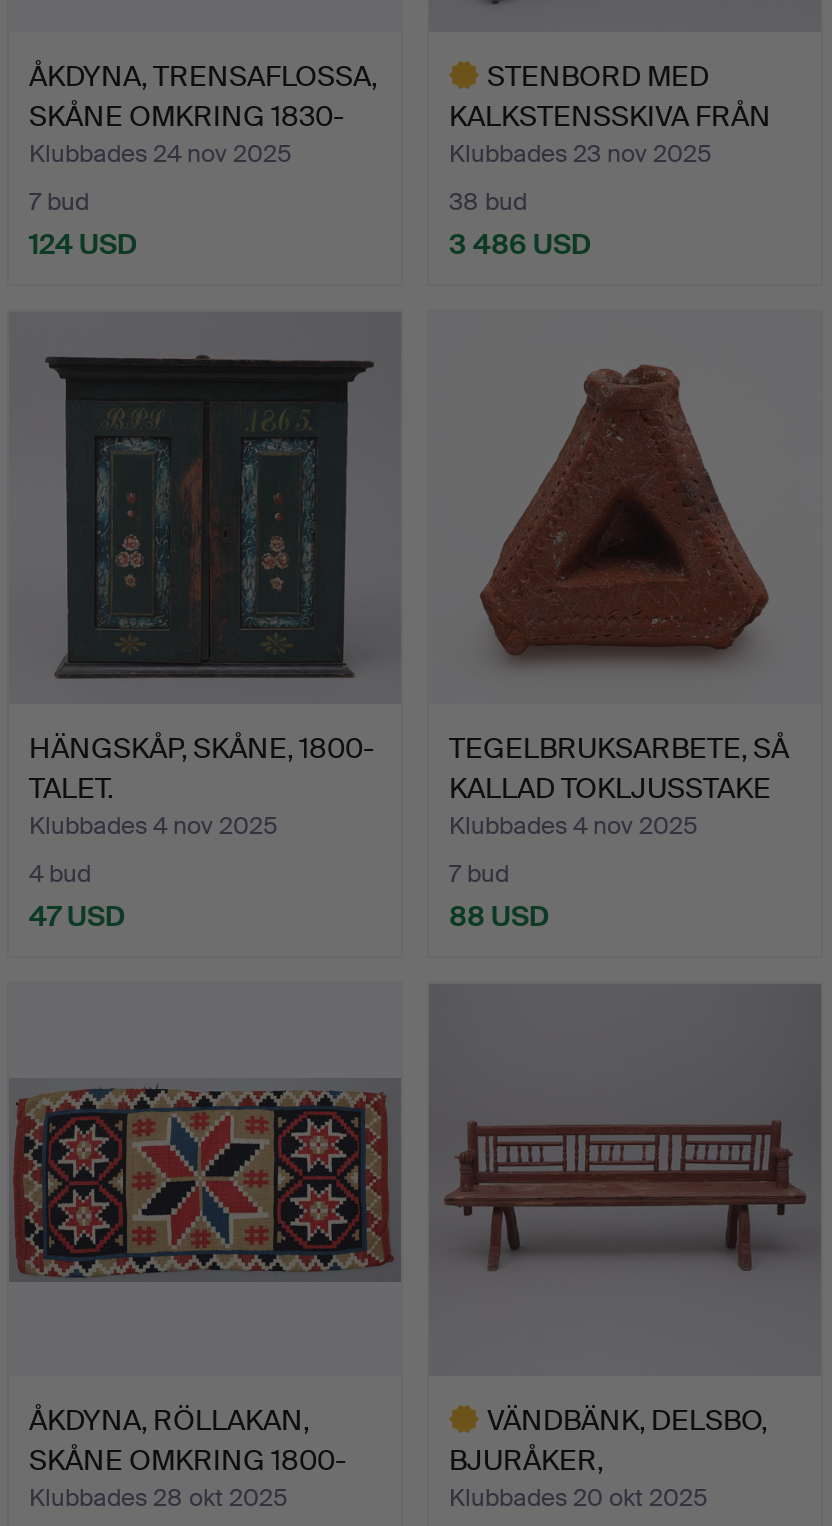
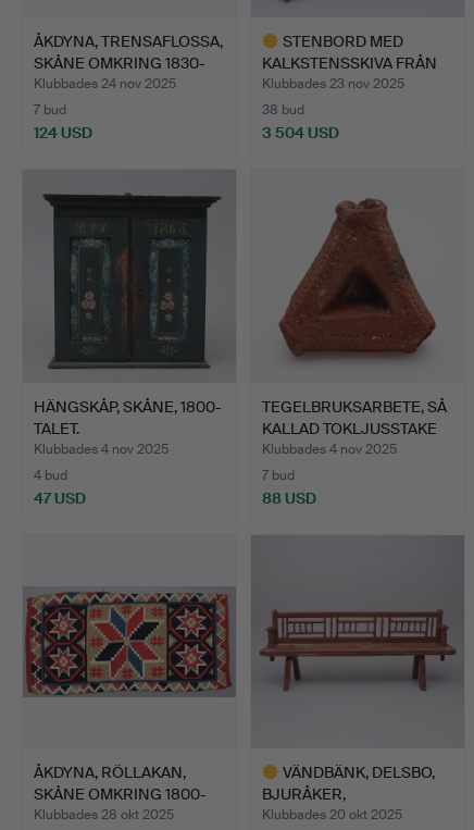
[449,226,591,262] 3 486 USD -> [262,123,339,142] 3 504 USD

